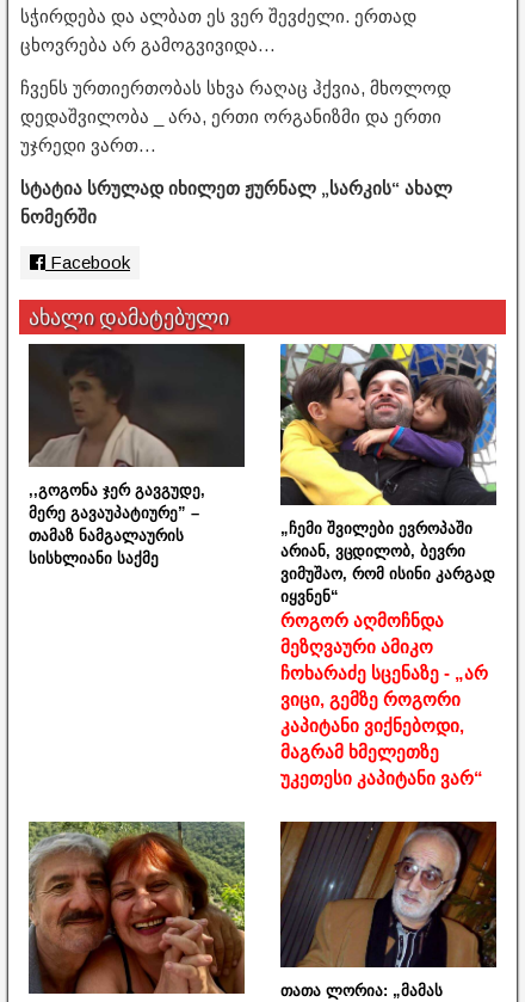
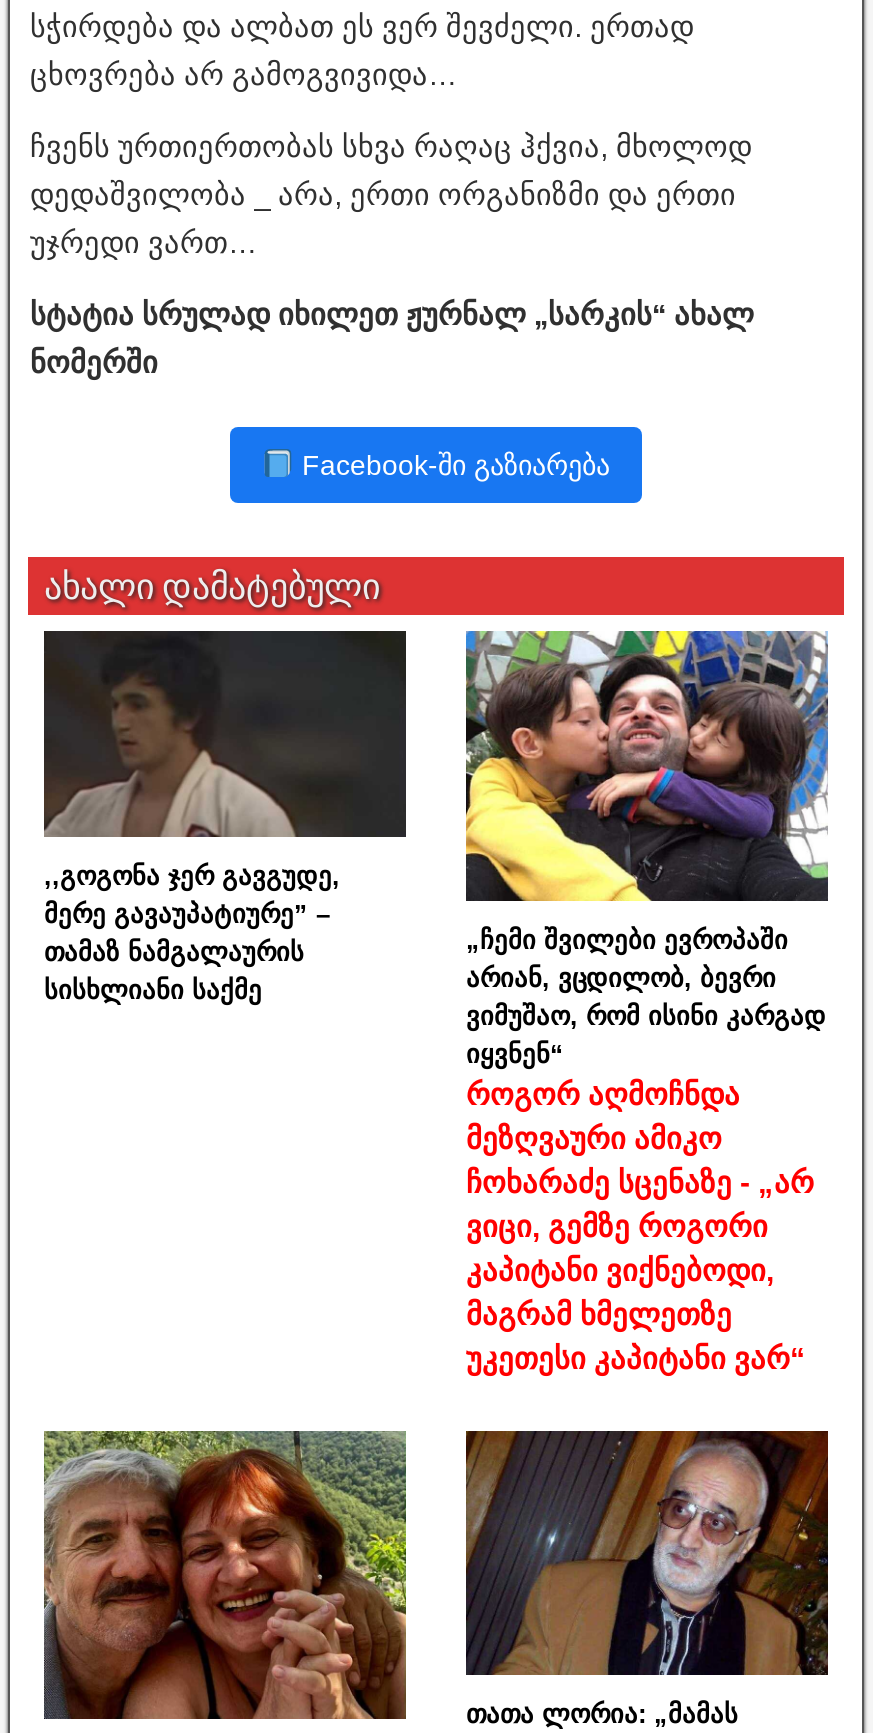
[50,252,130,272] Facebook -> [294,448,610,480] Facebook-ში გაზიარება

